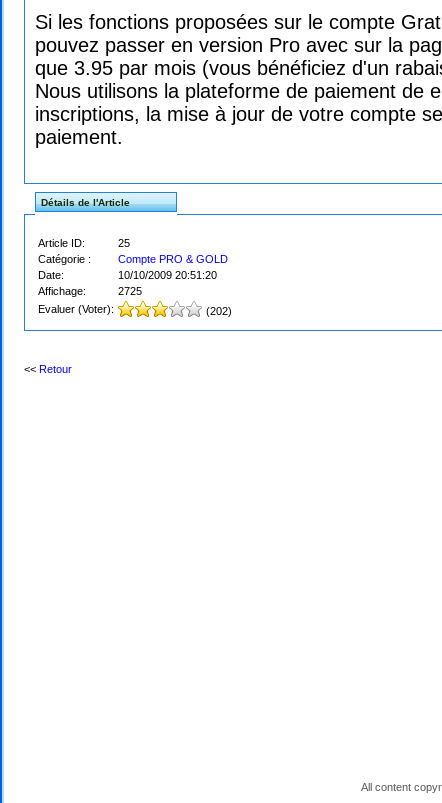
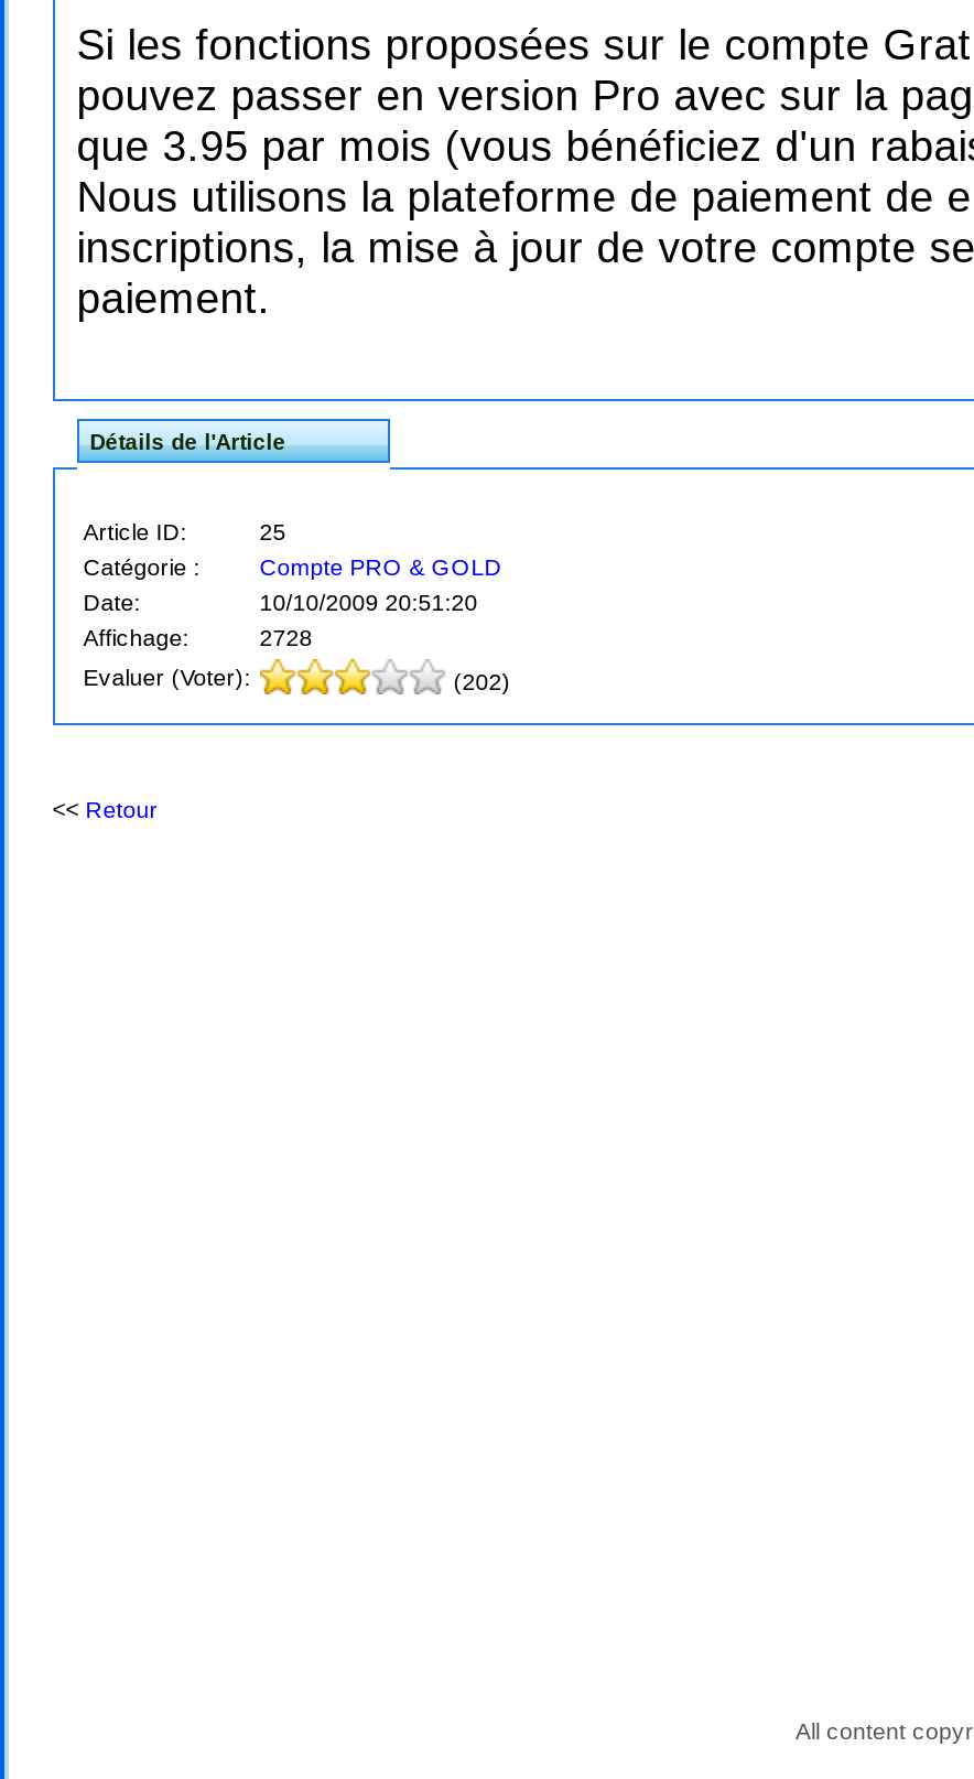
[118,285,142,297] 2725 -> [260,624,312,650] 2728

